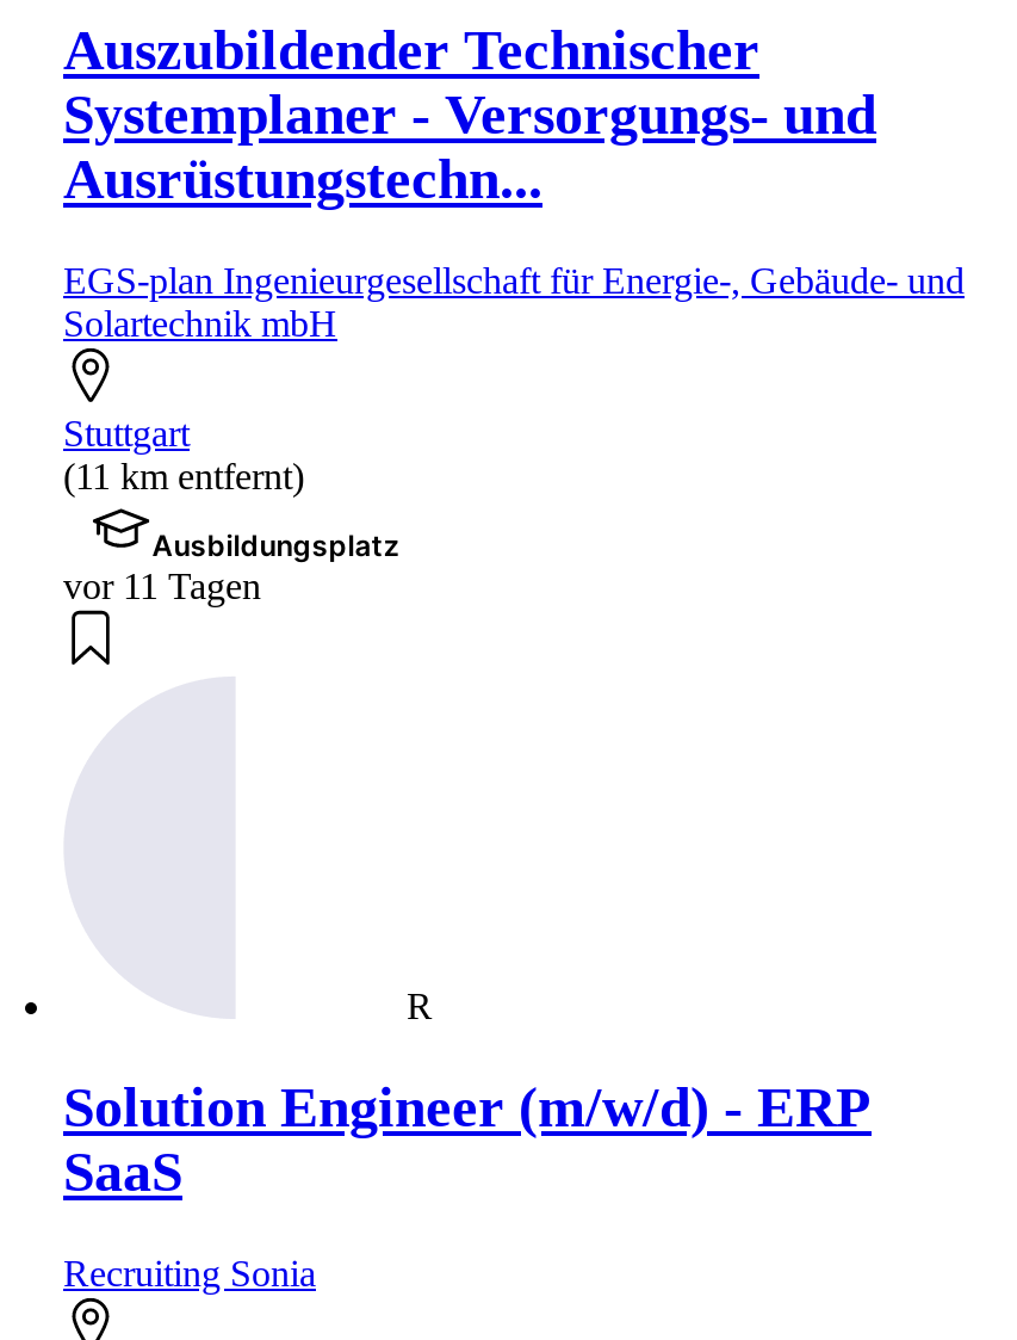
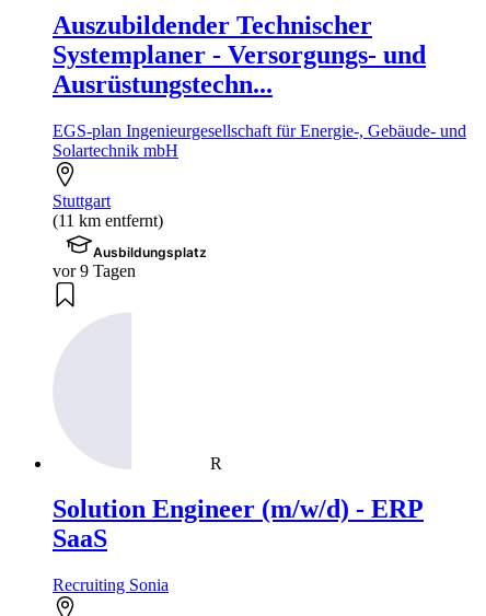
[63,566,261,606] vor 11 Tagen -> [53,261,136,280] vor 9 Tagen

